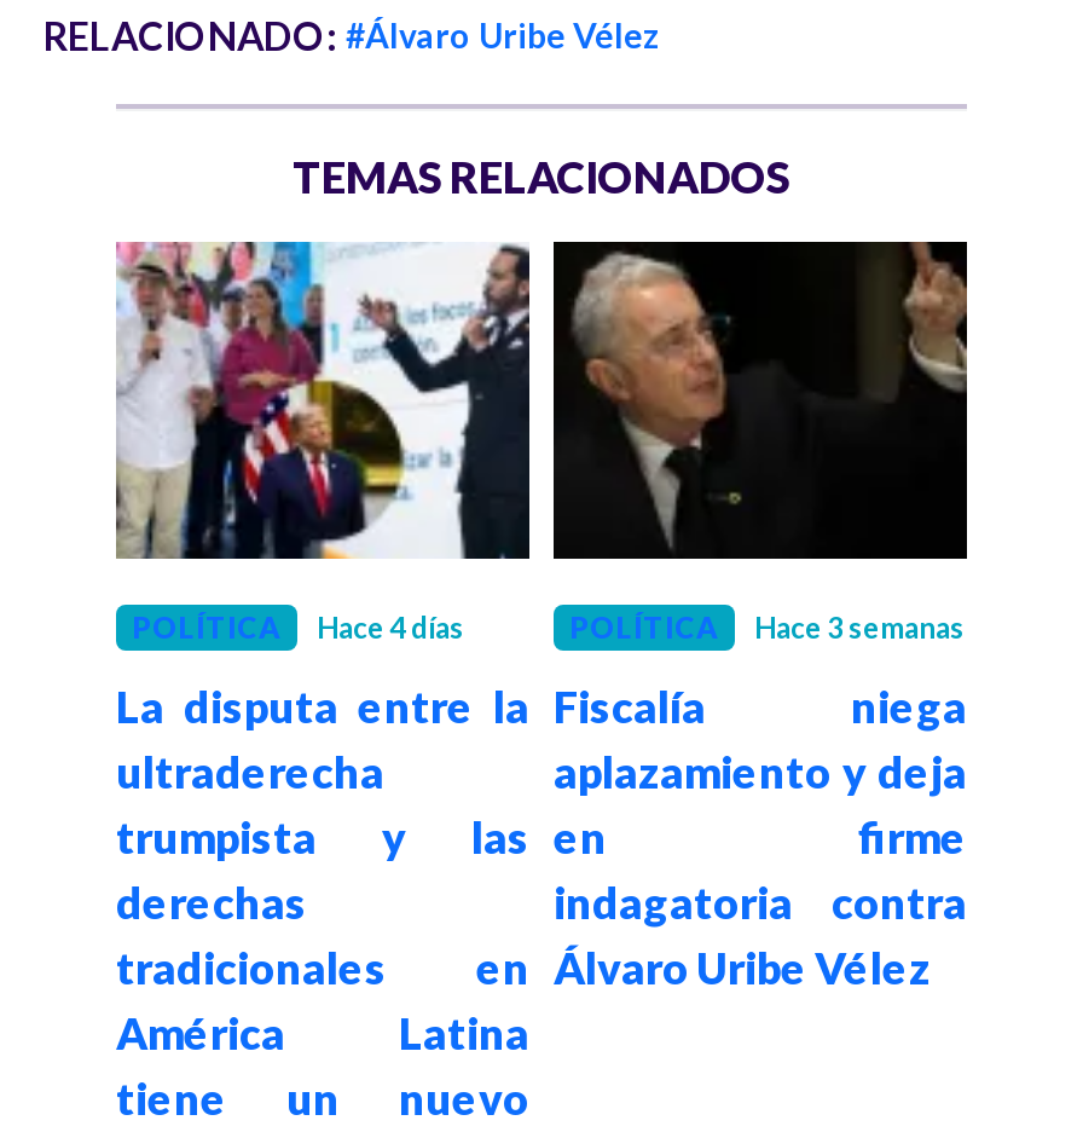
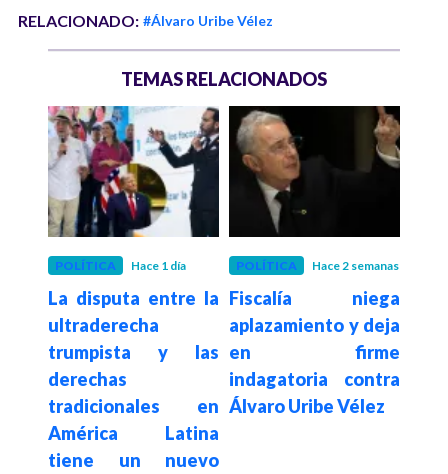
[317,609,464,645] Hace 4 días -> [131,258,186,273] Hace 1 día
[754,609,965,645] Hace 3 semanas -> [312,258,399,273] Hace 2 semanas

